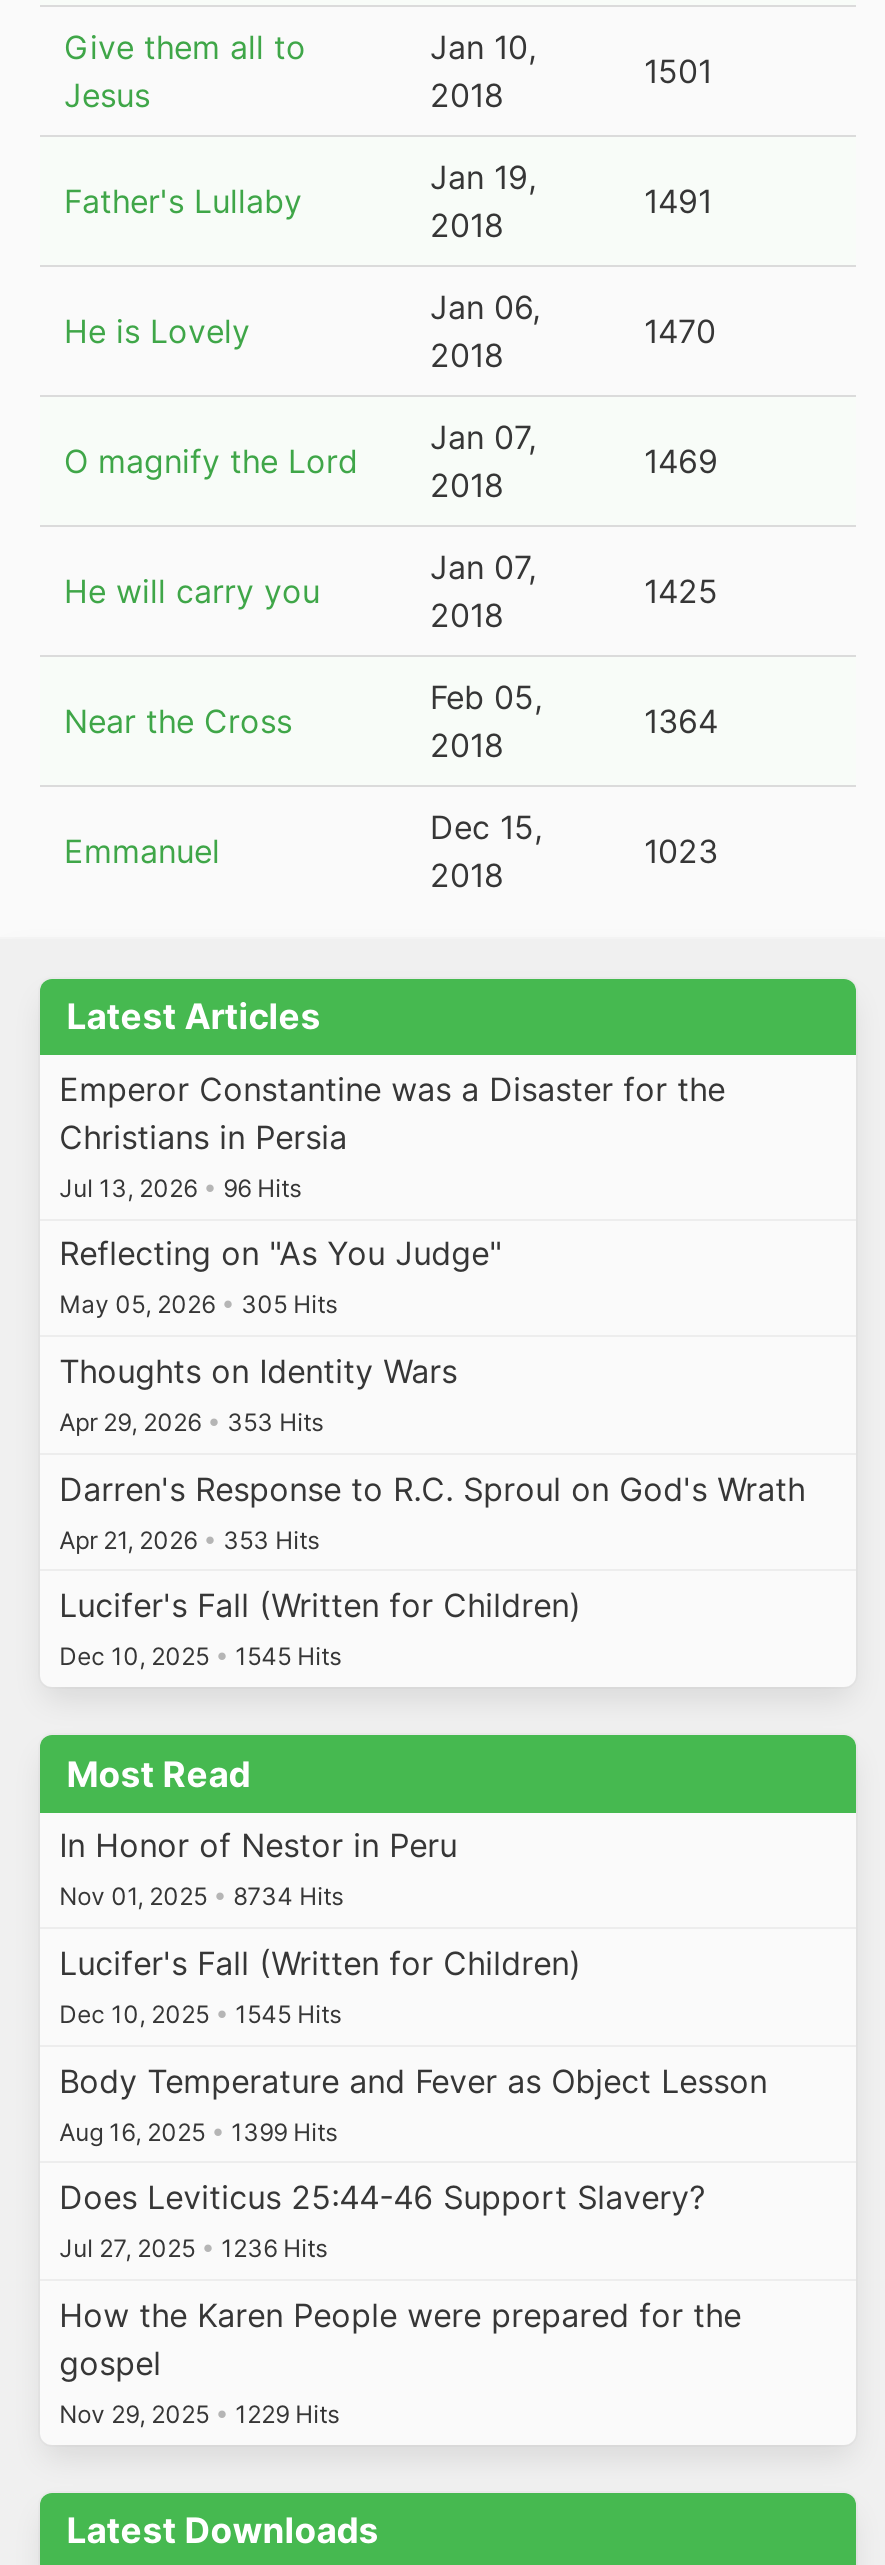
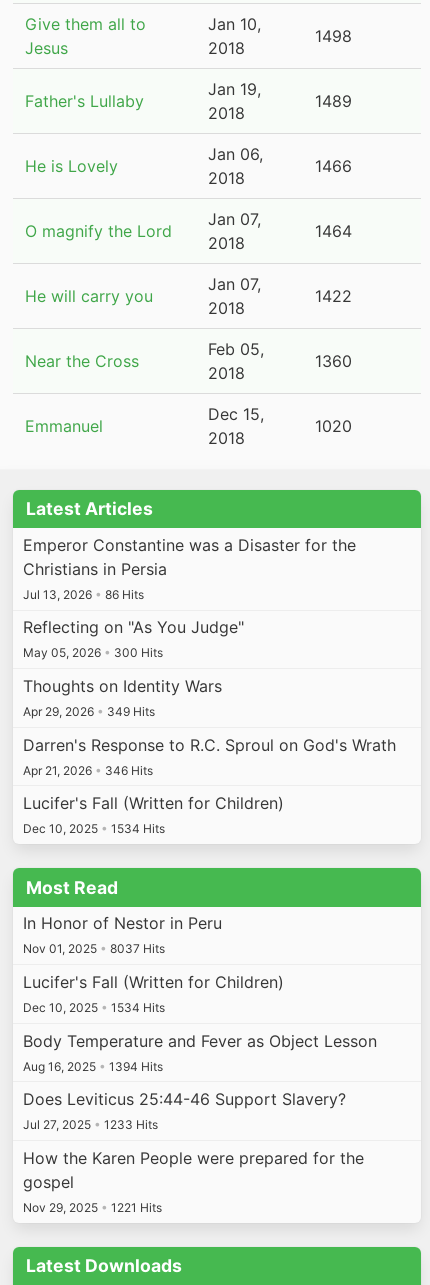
[644,50,712,90] 1501 -> [315,25,352,45] 1498
[644,180,712,220] 1491 -> [315,90,352,110] 1489
[644,310,716,350] 1470 -> [315,155,352,175] 1466
[644,440,718,480] 1469 -> [315,220,352,240] 1464
[644,570,718,610] 1425 -> [315,285,352,305] 1422
[644,700,718,740] 1364 -> [315,350,352,370] 1360
[644,830,718,870] 1023 -> [315,415,352,435] 1020
[59,1173,301,1203] Jul 13, 2026 • 96 Hits -> [23,587,144,602] Jul 13, 2026 • 86 Hits
[59,1290,337,1320] May 05, 2026 • 305 Hits -> [23,645,163,660] May 05, 2026 • 300 Hits
[59,1407,323,1437] Apr 29, 2026 • 353 Hits -> [23,704,155,719] Apr 29, 2026 • 349 Hits
[59,1524,319,1554] Apr 21, 2026 • 353 Hits -> [23,763,153,778] Apr 21, 2026 • 346 Hits
[59,1642,341,1672] Dec 10, 2025 • 1545 Hits -> [23,821,165,836] Dec 10, 2025 • 1534 Hits
[59,1882,343,1912] Nov 01, 2025 • 8734 Hits -> [23,941,165,956] Nov 01, 2025 • 8037 Hits
[59,1999,341,2029] Dec 10, 2025 • 1545 Hits -> [23,1000,165,1015] Dec 10, 2025 • 1534 Hits
[59,2116,337,2146] Aug 16, 2025 • 1399 Hits -> [23,1059,163,1074] Aug 16, 2025 • 1394 Hits
[59,2233,327,2263] Jul 27, 2025 • 1236 Hits -> [23,1117,158,1132] Jul 27, 2025 • 1233 Hits
[59,2399,339,2429] Nov 29, 2025 • 1229 Hits -> [23,1200,162,1215] Nov 29, 2025 • 1221 Hits

